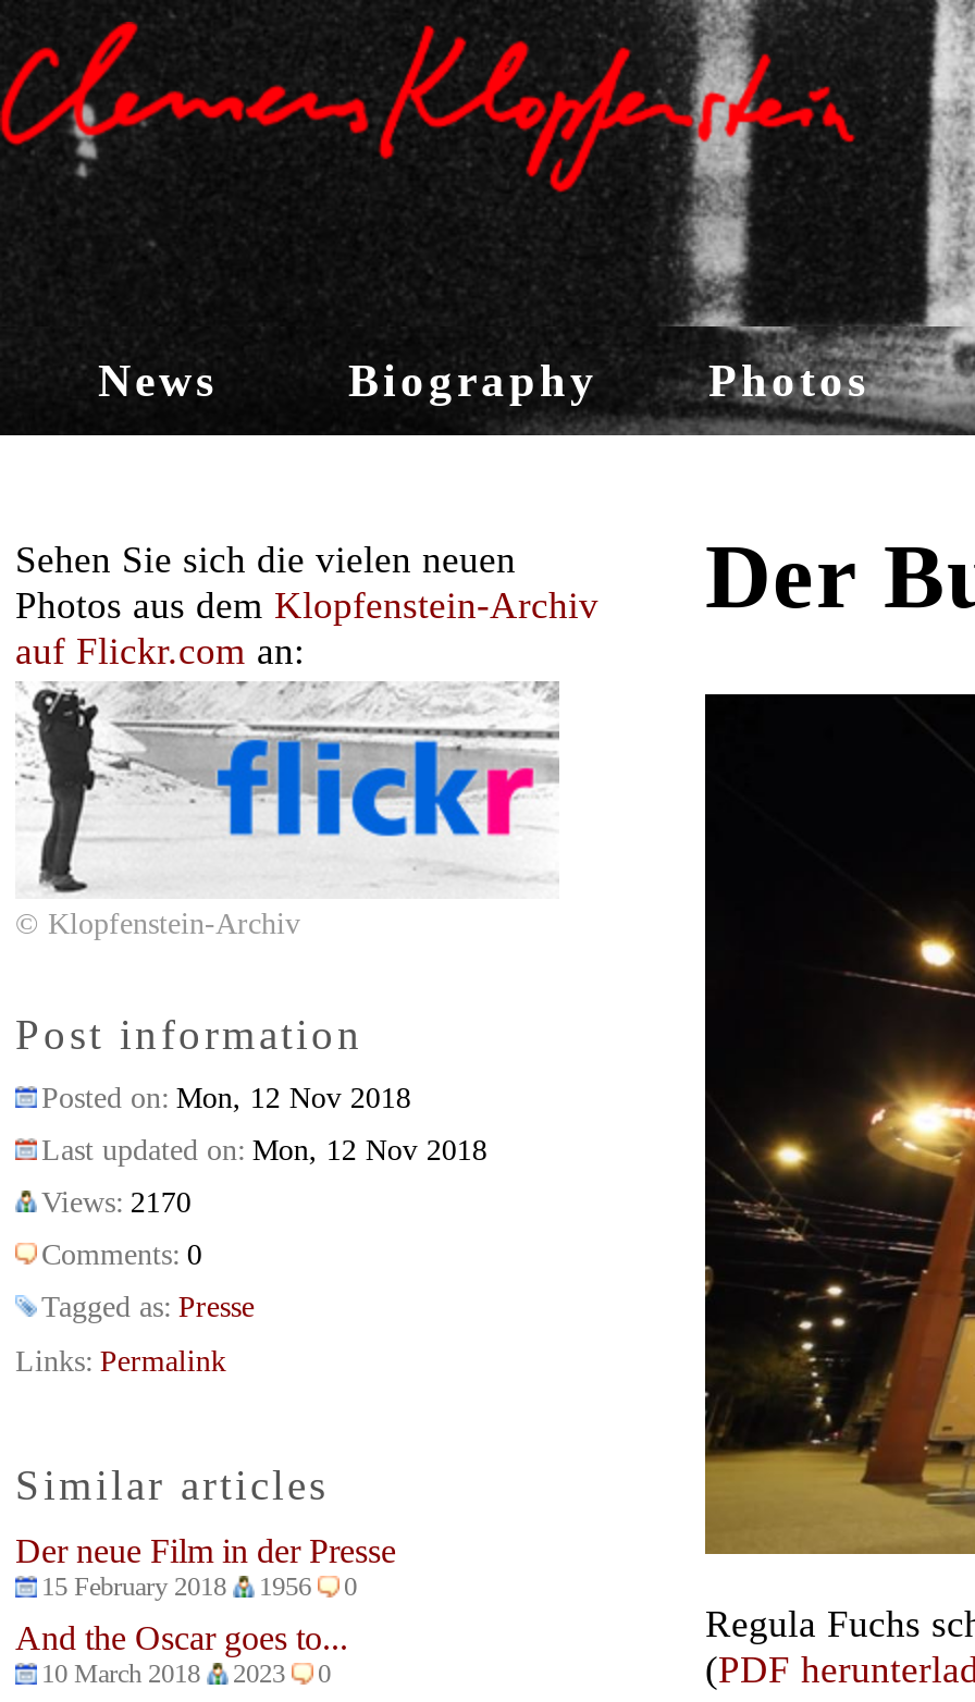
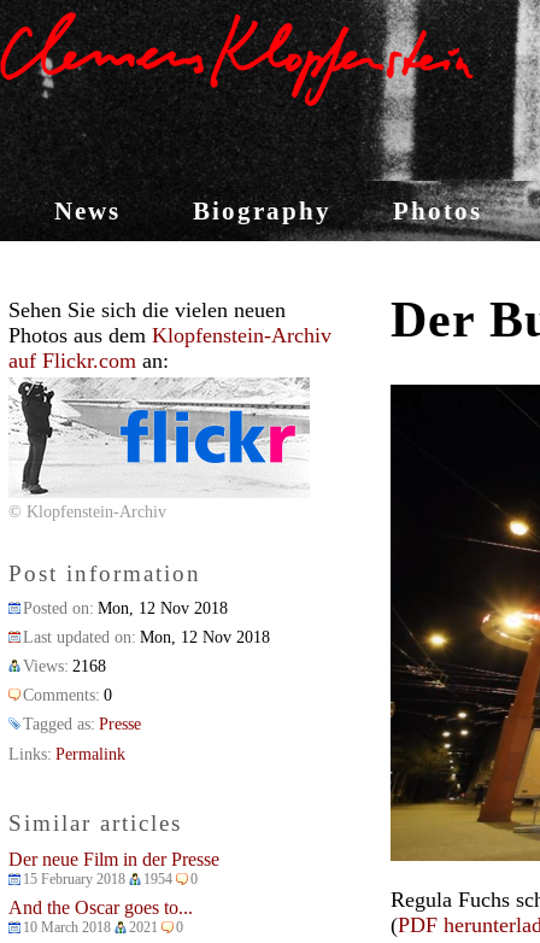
[41,1185,191,1220] Views 2170 -> [23,656,106,676] Views 2168
[41,1571,357,1602] 15 February 2018 1956 0 -> [23,871,198,887] 15 February 2018 1954 0
[41,1659,331,1690] 10 March 2018 2023 0 -> [23,919,183,936] 10 March 2018 2021 0

